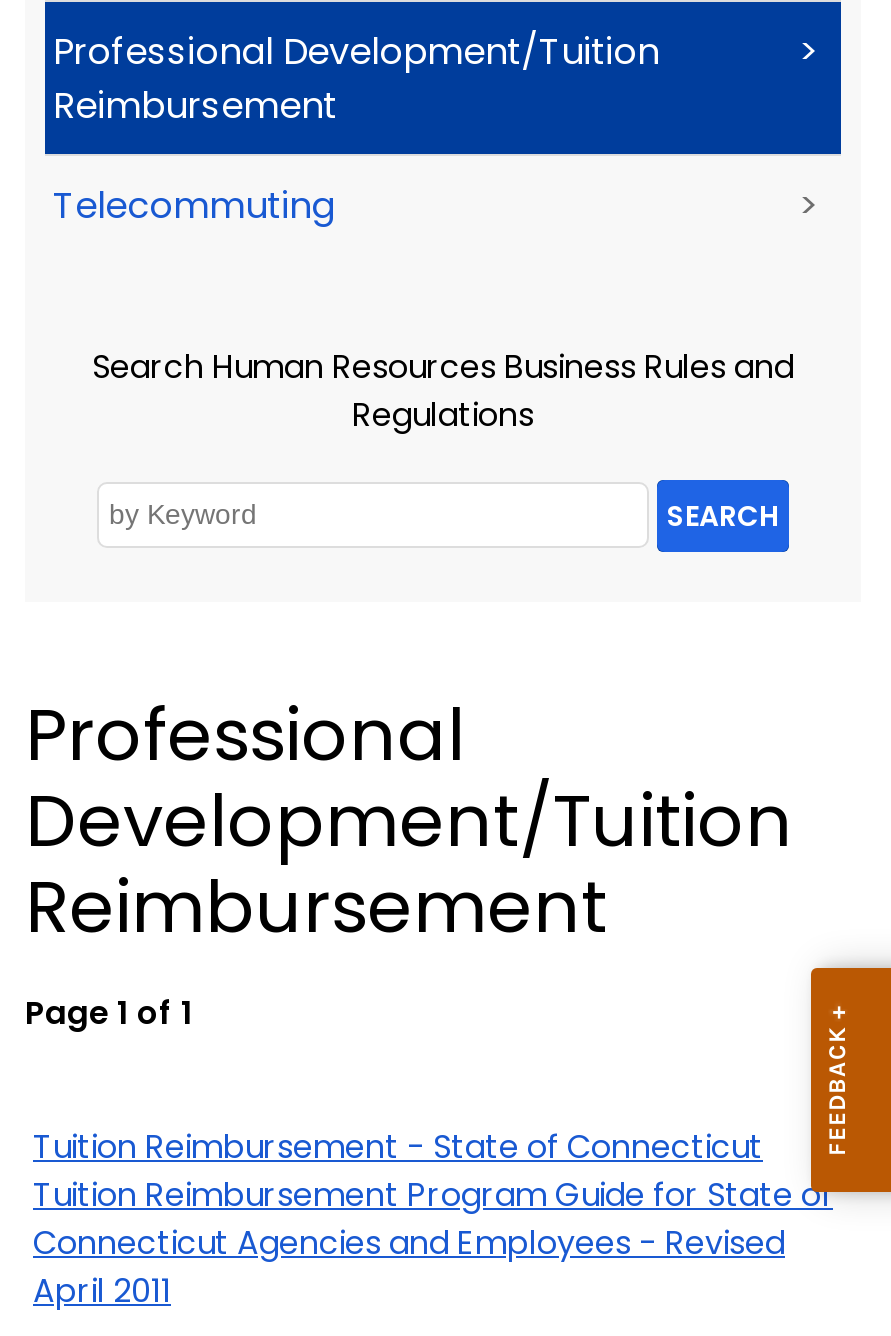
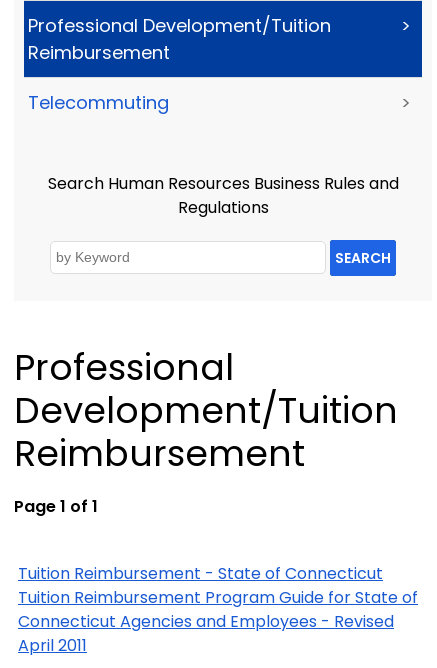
[809,962,885,1198] [image] -> none

